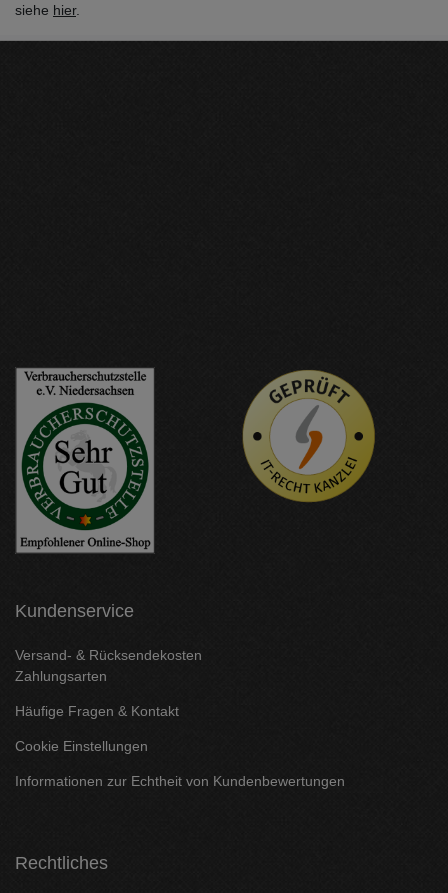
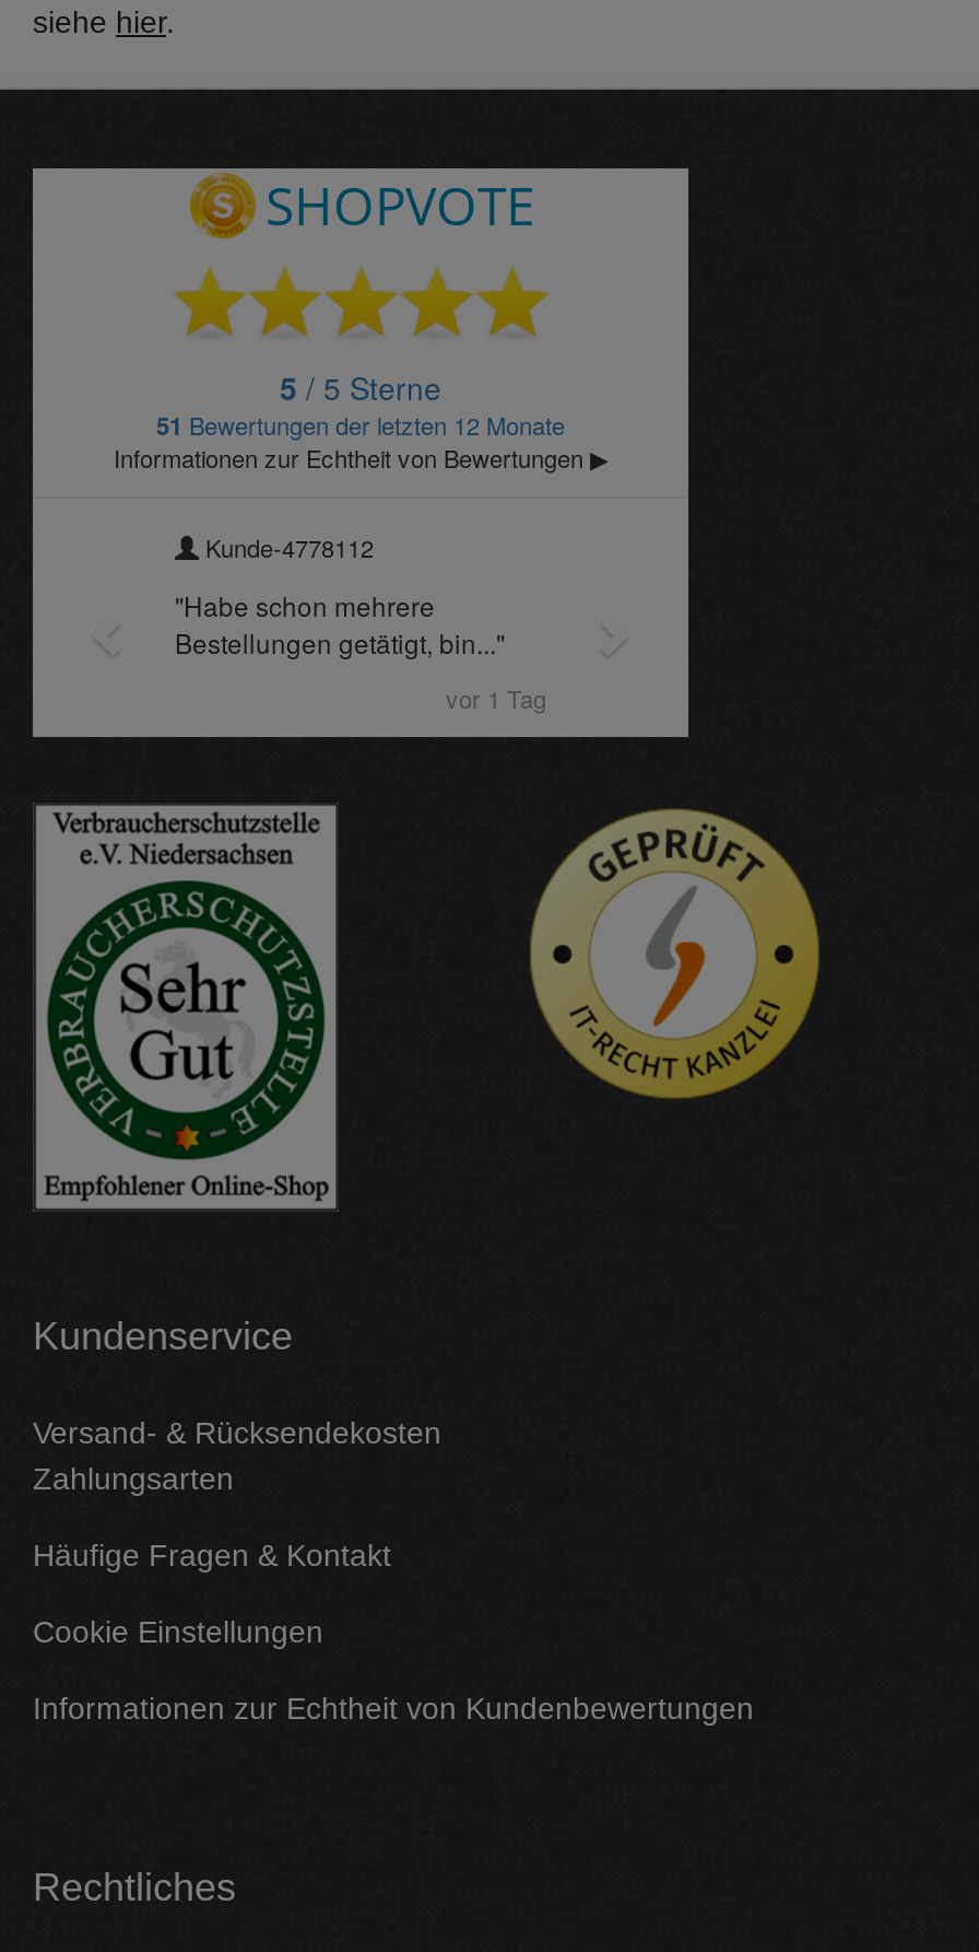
none -> [31,166,691,739] [image]

